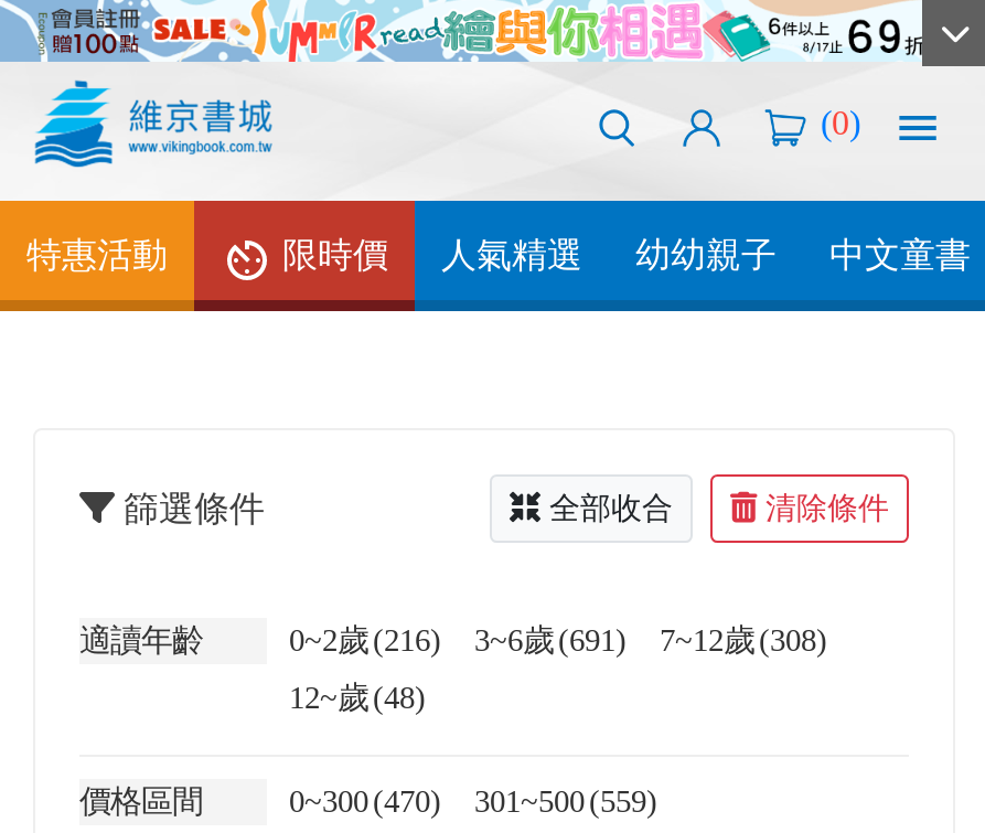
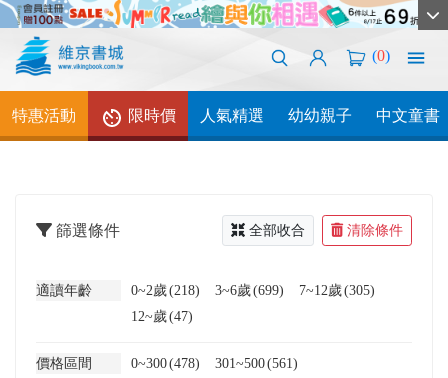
[289,622,441,658] 0~2歲 (216) -> [131,282,200,298] 0~2歲 (218)
[474,622,627,658] 3~6歲 (691) -> [215,282,284,298] 3~6歲 (699)
[660,622,827,658] 7~12歲 (308) -> [299,282,375,298] 7~12歲 (305)
[289,680,426,715] 12~歲 (48) -> [131,308,193,324] 12~歲 (47)
[289,783,441,819] 0~300 (470) -> [131,355,200,371] 0~300 (478)
[474,783,657,819] 301~500 (559) -> [215,355,298,371] 301~500 (561)

